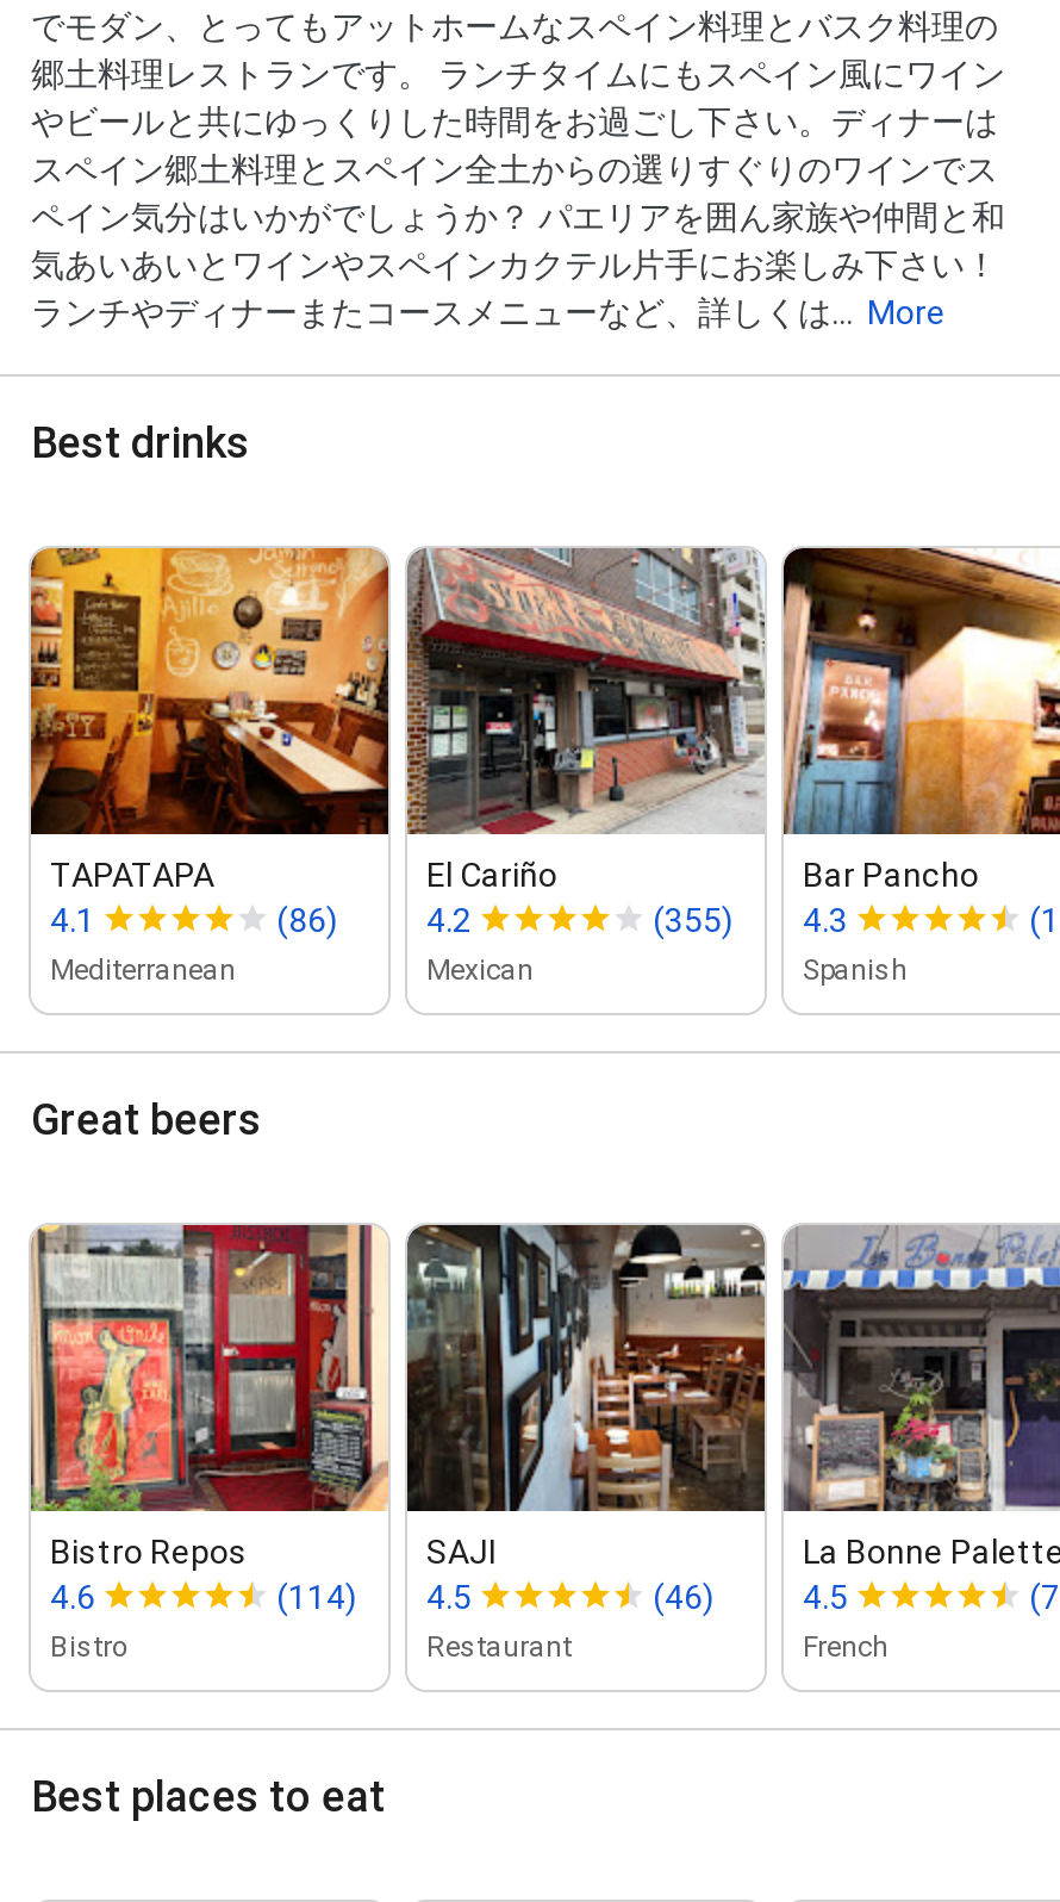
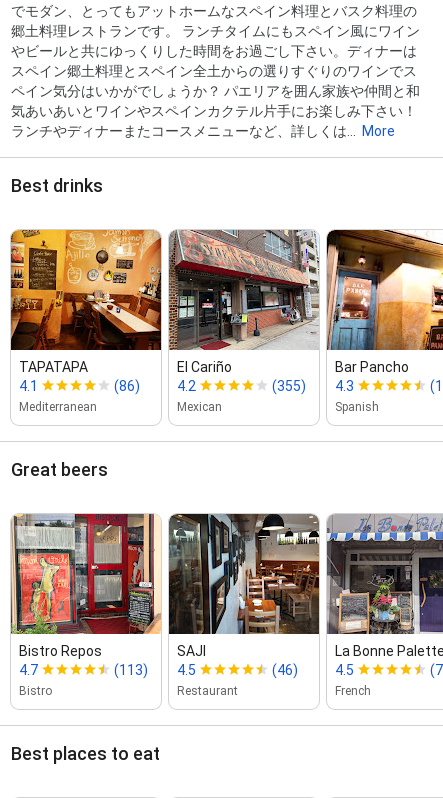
[50,1577,95,1615] 4.6 -> [19,662,38,678] 4.7
[276,1577,472,1615] (114) 4.5 -> [114,662,196,678] (113) 4.5

